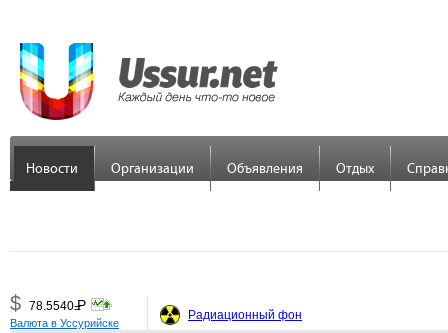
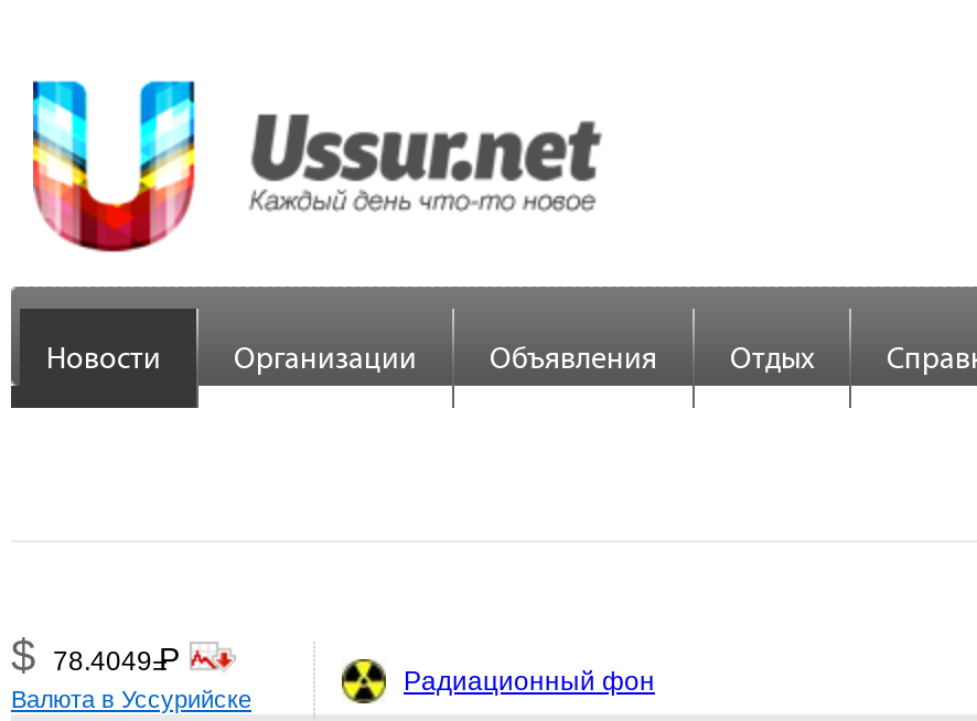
[10,292,86,315] $ 78.5540= Р -> [11,631,179,681] $ 78.4049= Р

